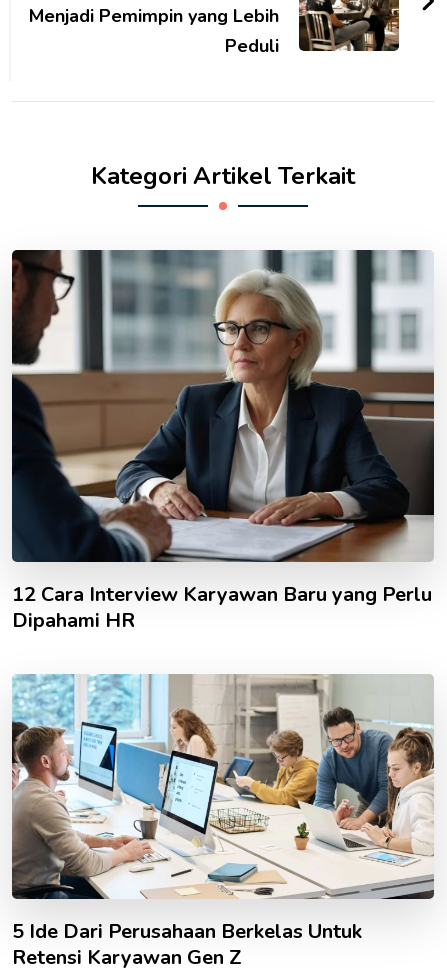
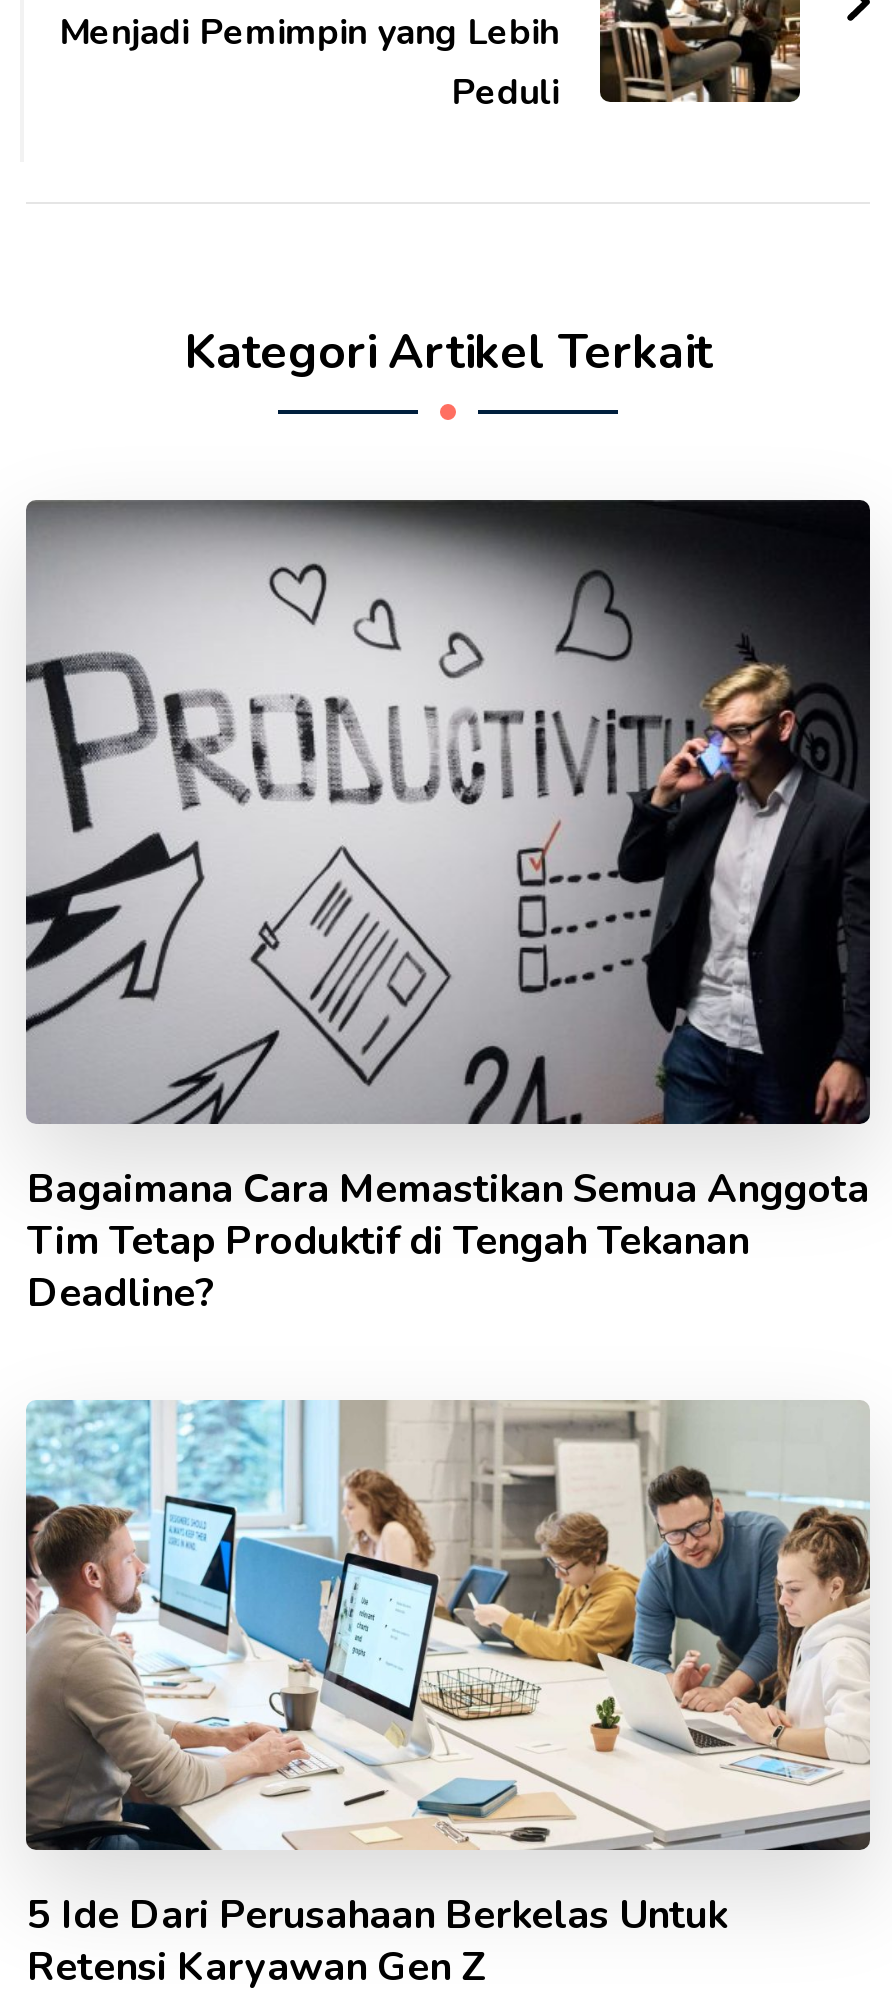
[11,249,434,634] [image] | 12 Cara Interview Karyawan Baru yang Perlu | Dipahami HR -> [26,498,872,1320] [image] | Bagaimana Cara Memastikan Semua Anggota | Tim Tetap Produktif di Tengah Tekanan | Deadline?

